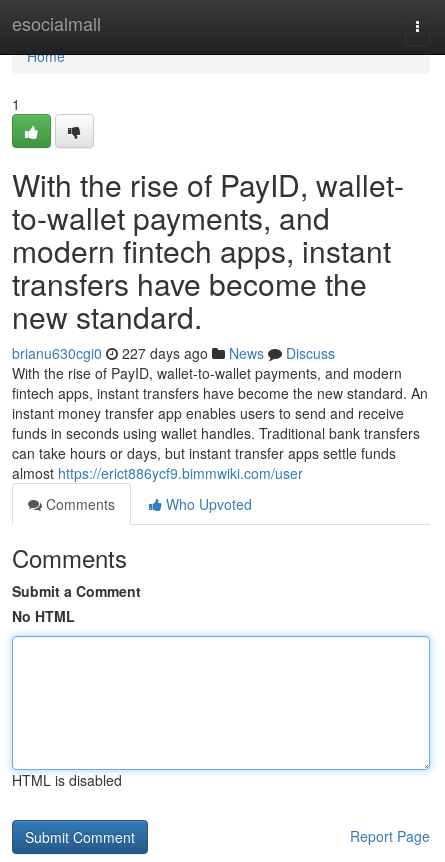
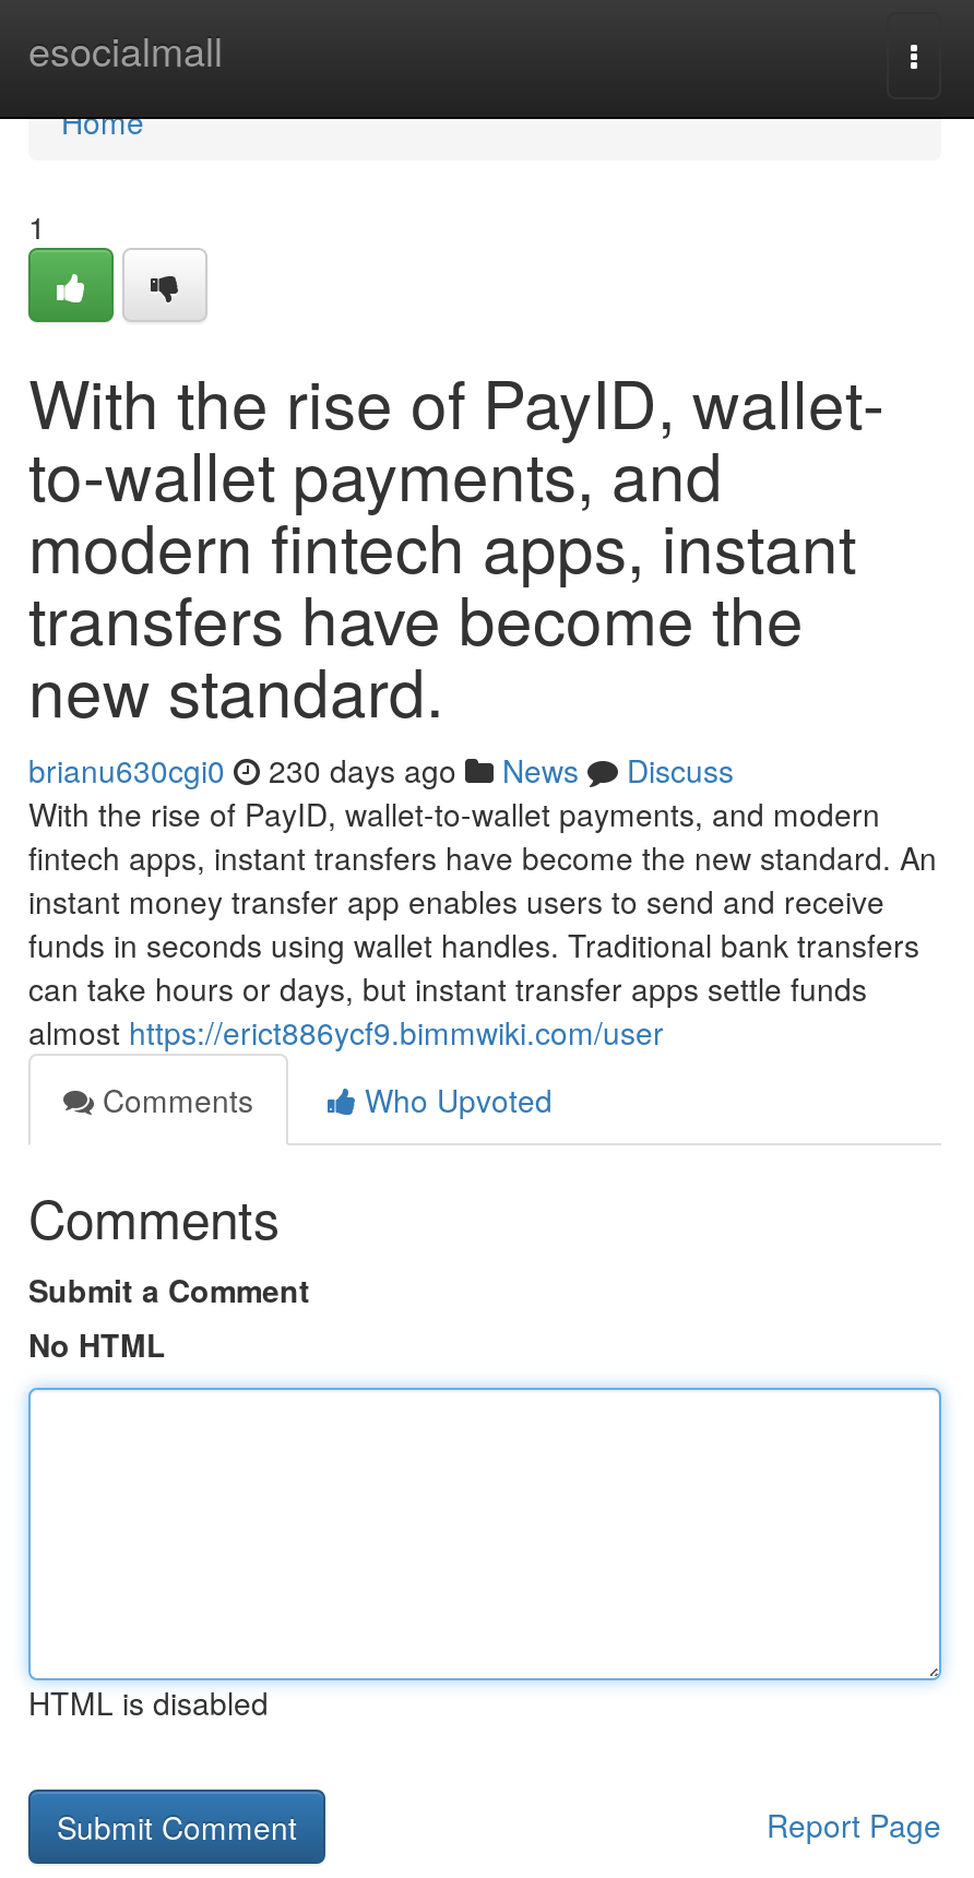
[12,343,335,363] brianu630cgi0 227 days ago News Discuss -> [28,748,734,792] brianu630cgi0 230 days ago News Discuss

